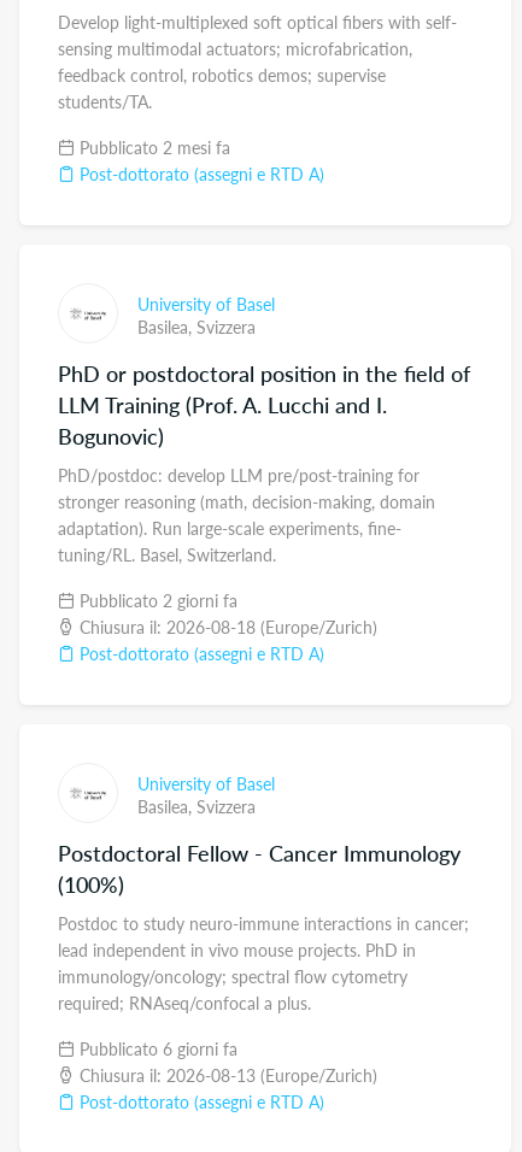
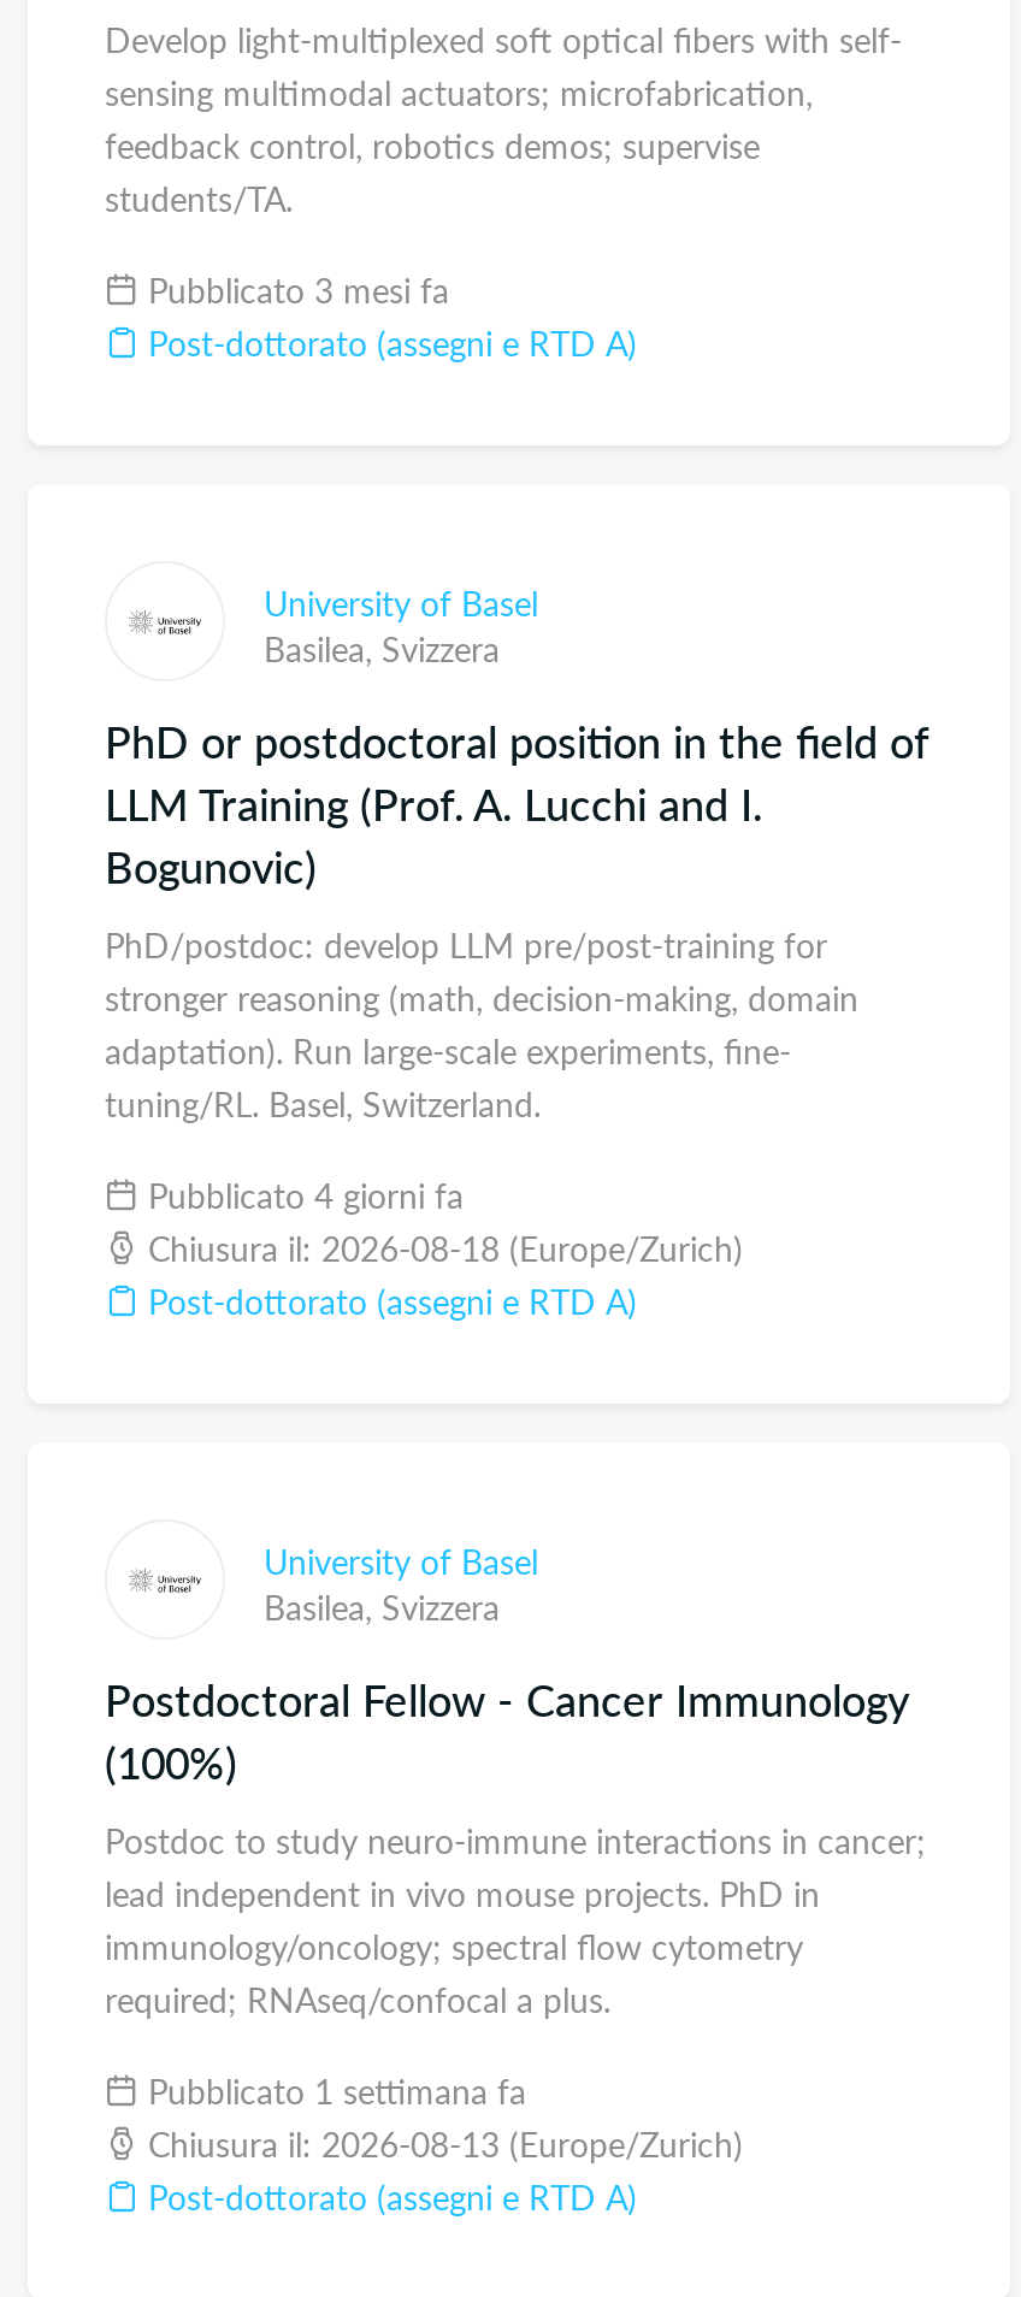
[75,135,230,159] Pubblicato 2 mesi fa -> [138,265,449,313] Pubblicato 3 mesi fa
[75,588,237,612] Pubblicato 2 giorni fa -> [138,1170,464,1218] Pubblicato 4 giorni fa
[75,1036,237,1060] Pubblicato 6 giorni fa -> [138,2066,526,2114] Pubblicato 1 settimana fa

